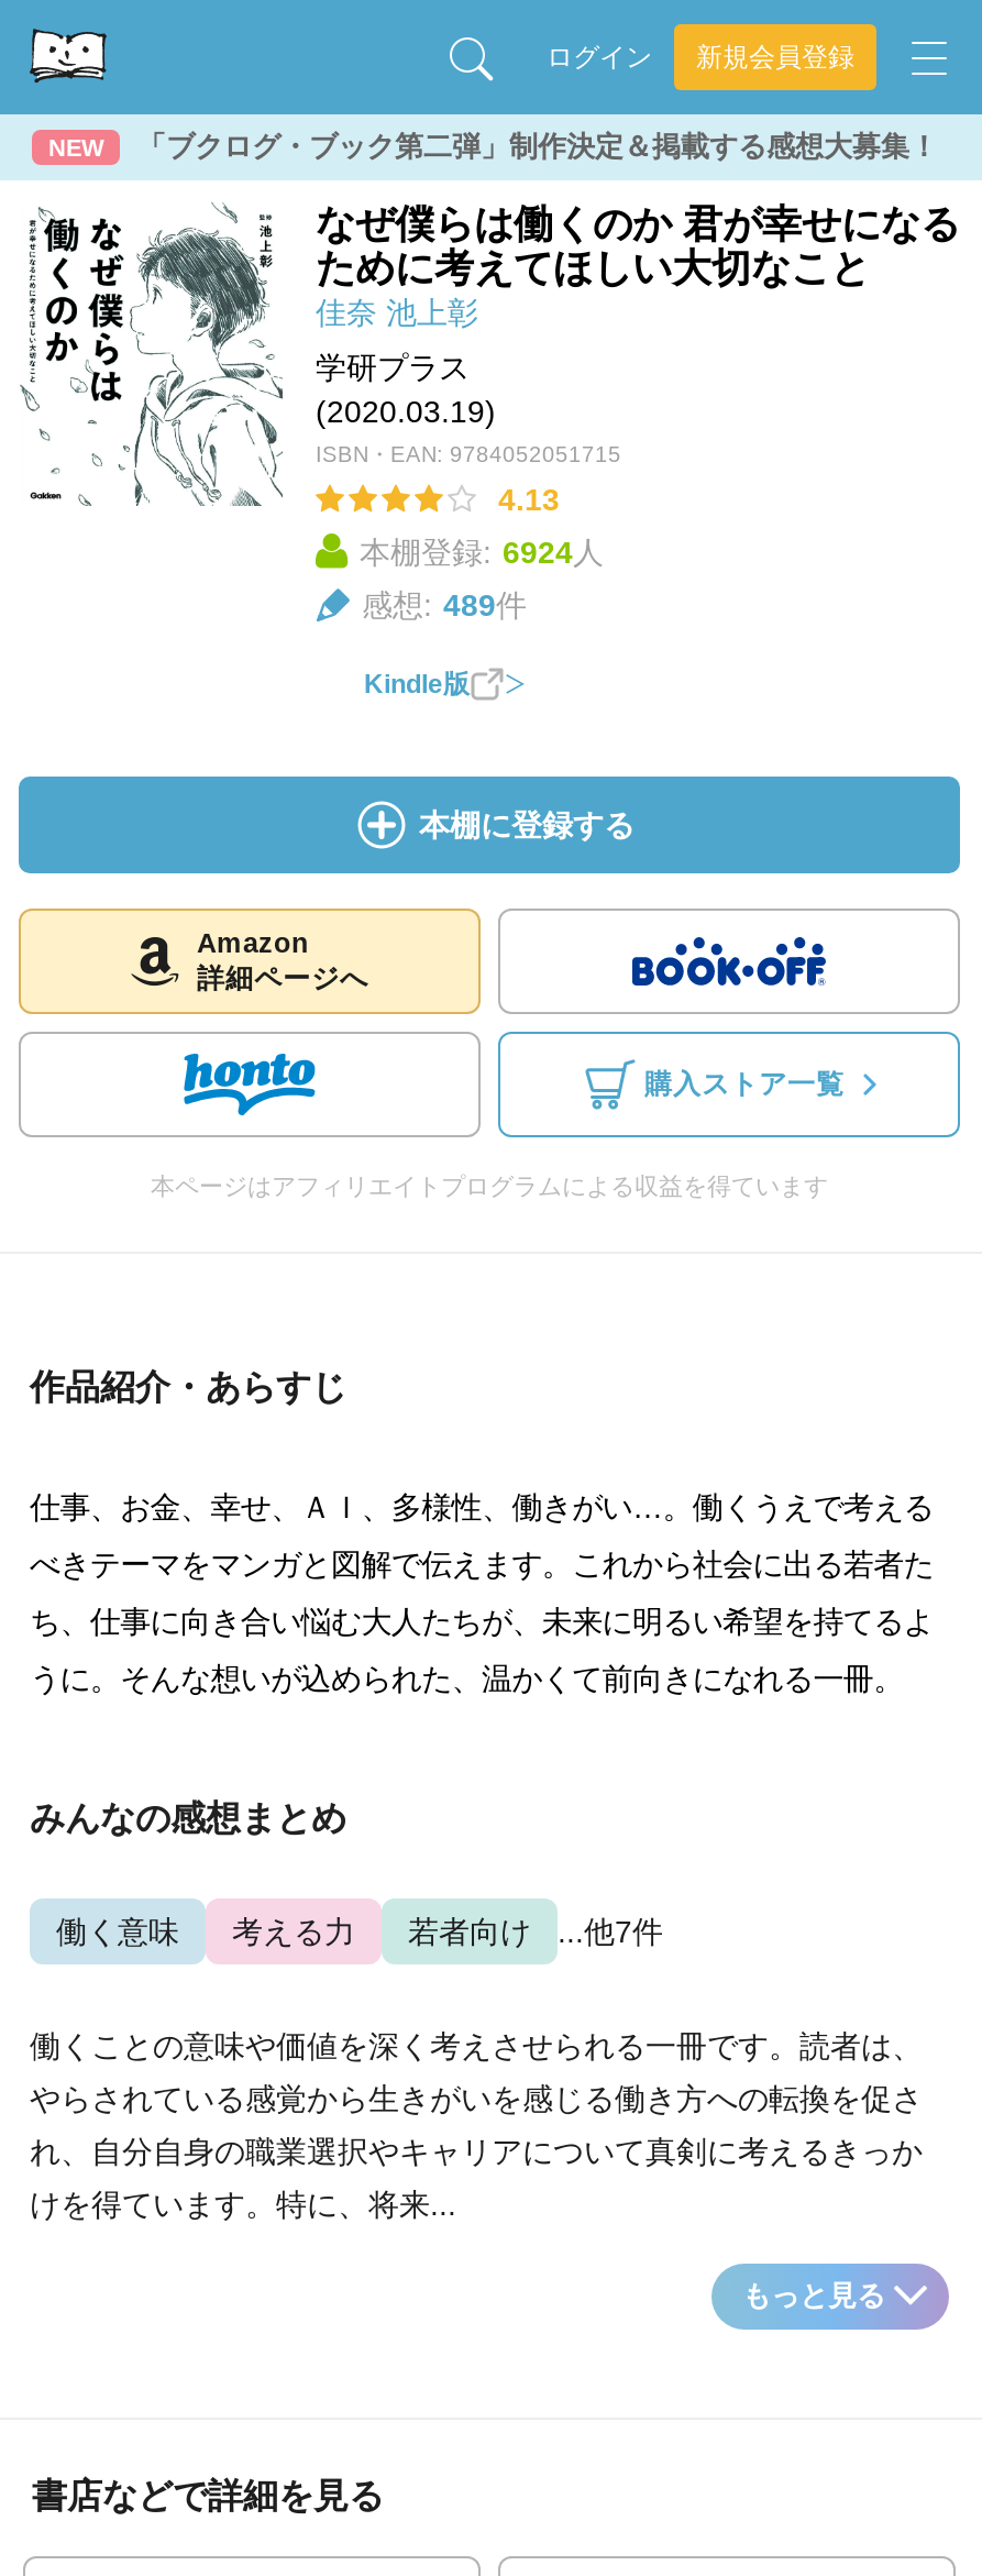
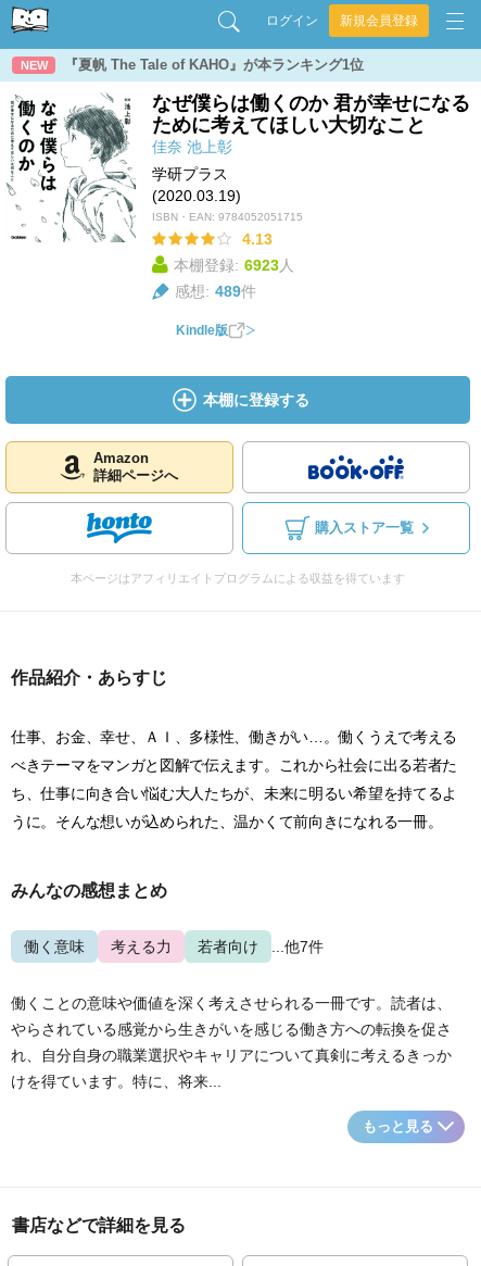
[137,130,938,163] 「ブクログ・ブック第二弾」制作決定＆掲載する感想大募集！ -> [64,57,364,73] 『夏帆 The Tale of KAHO』が本ランキング1位
[360,535,604,570] 本棚登録: 6924人 -> [174,256,294,274] 本棚登録: 6923人

